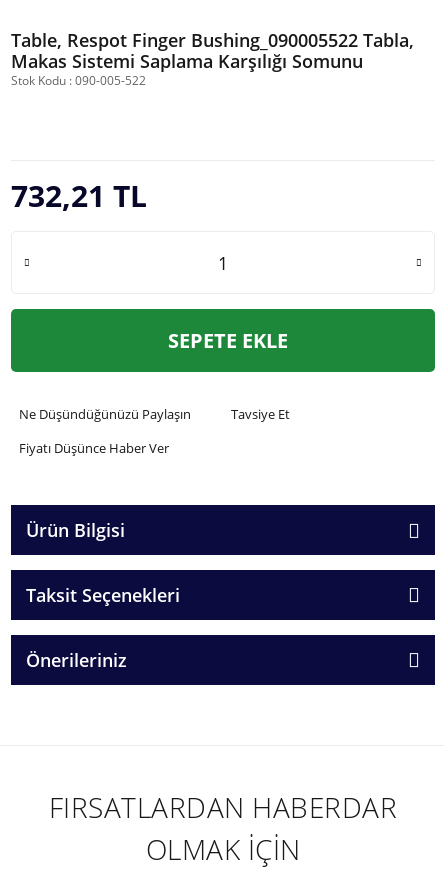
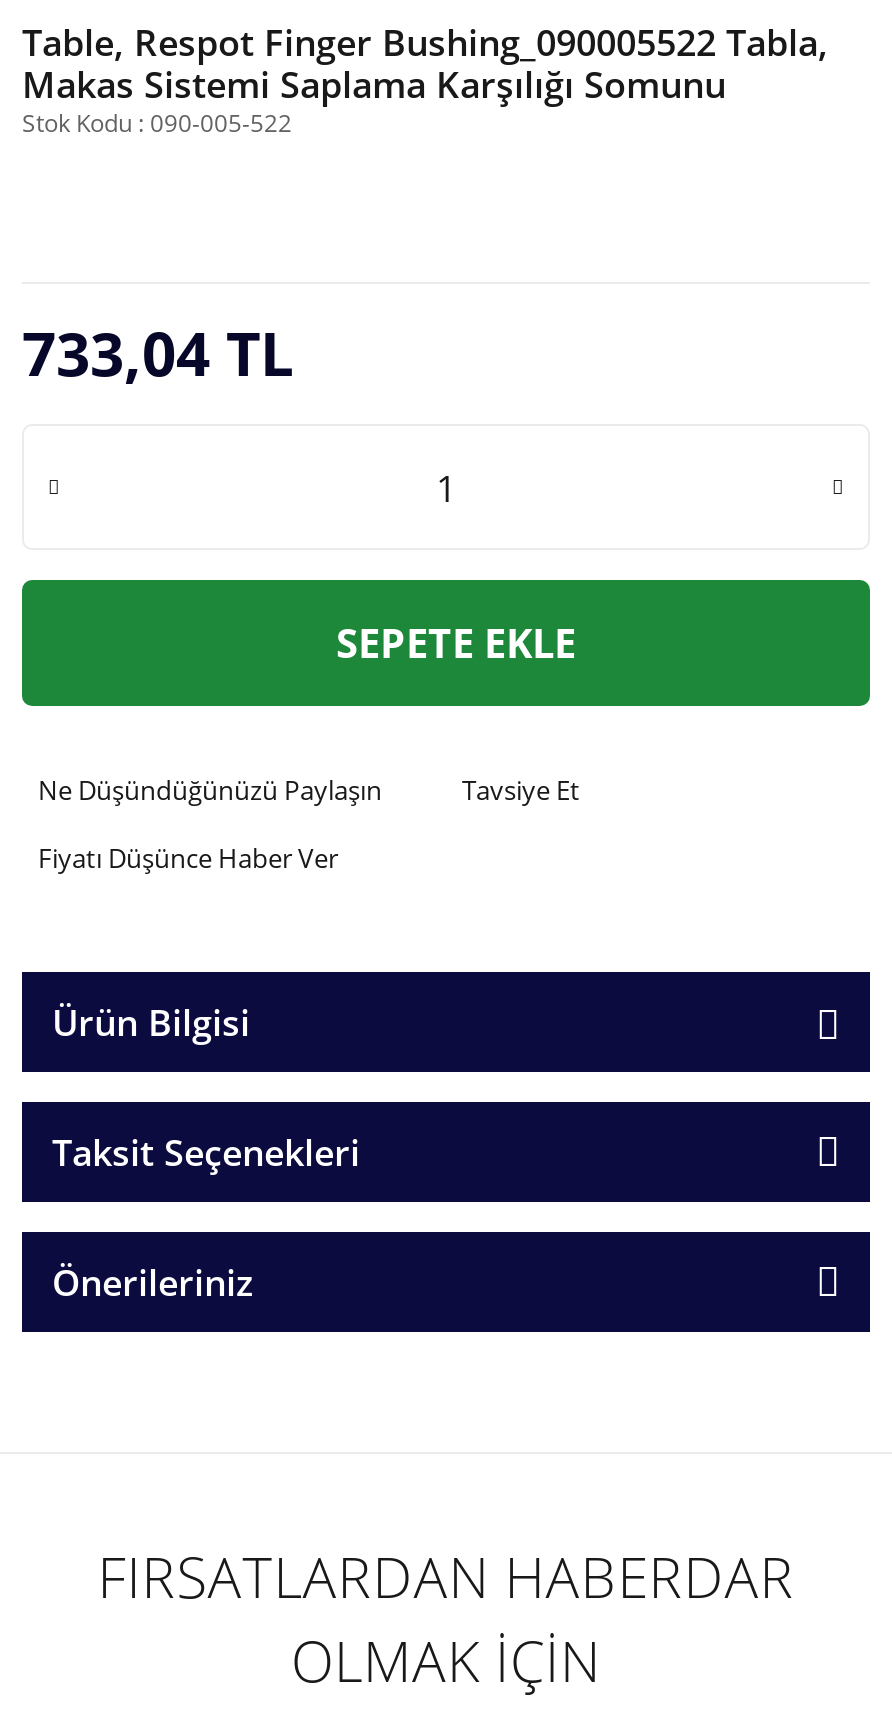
[11,175,147,216] 732,21 TL -> [22,312,294,394] 733,04 TL

